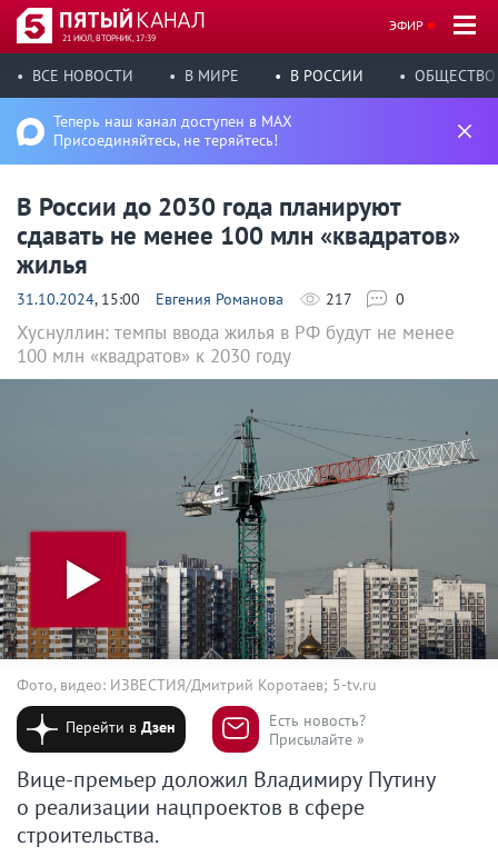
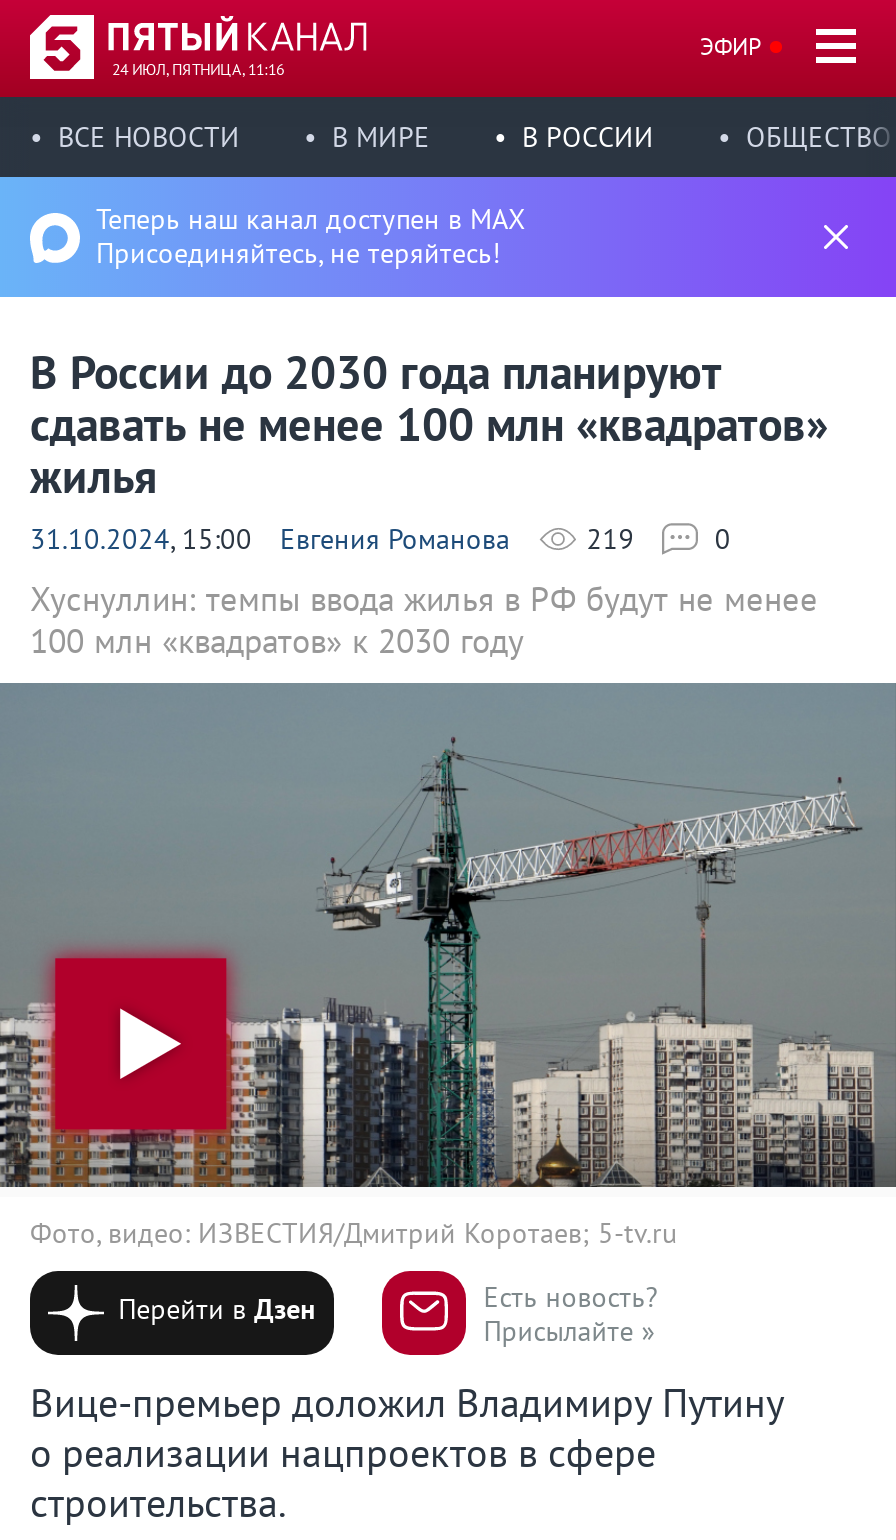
[62,32,156,43] 21 ИЮЛ, ВТОРНИК, 17:39 -> [112,59,284,79] 24 ИЮЛ, ПЯТНИЦА, 11:16
[326,289,351,309] 217 -> [586,521,634,557] 219

